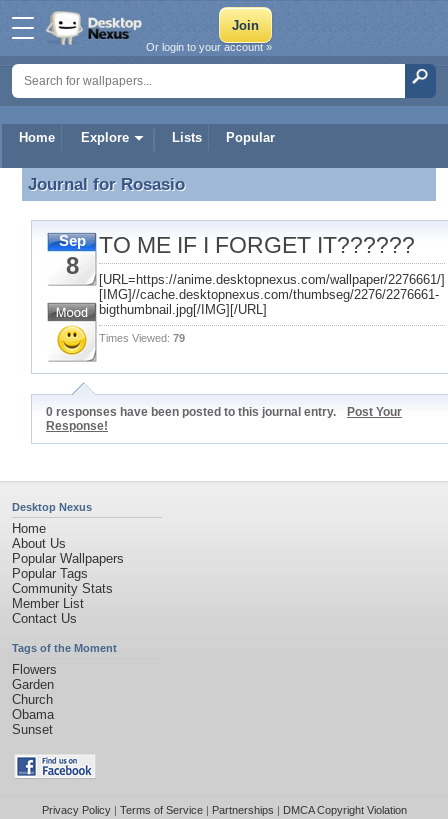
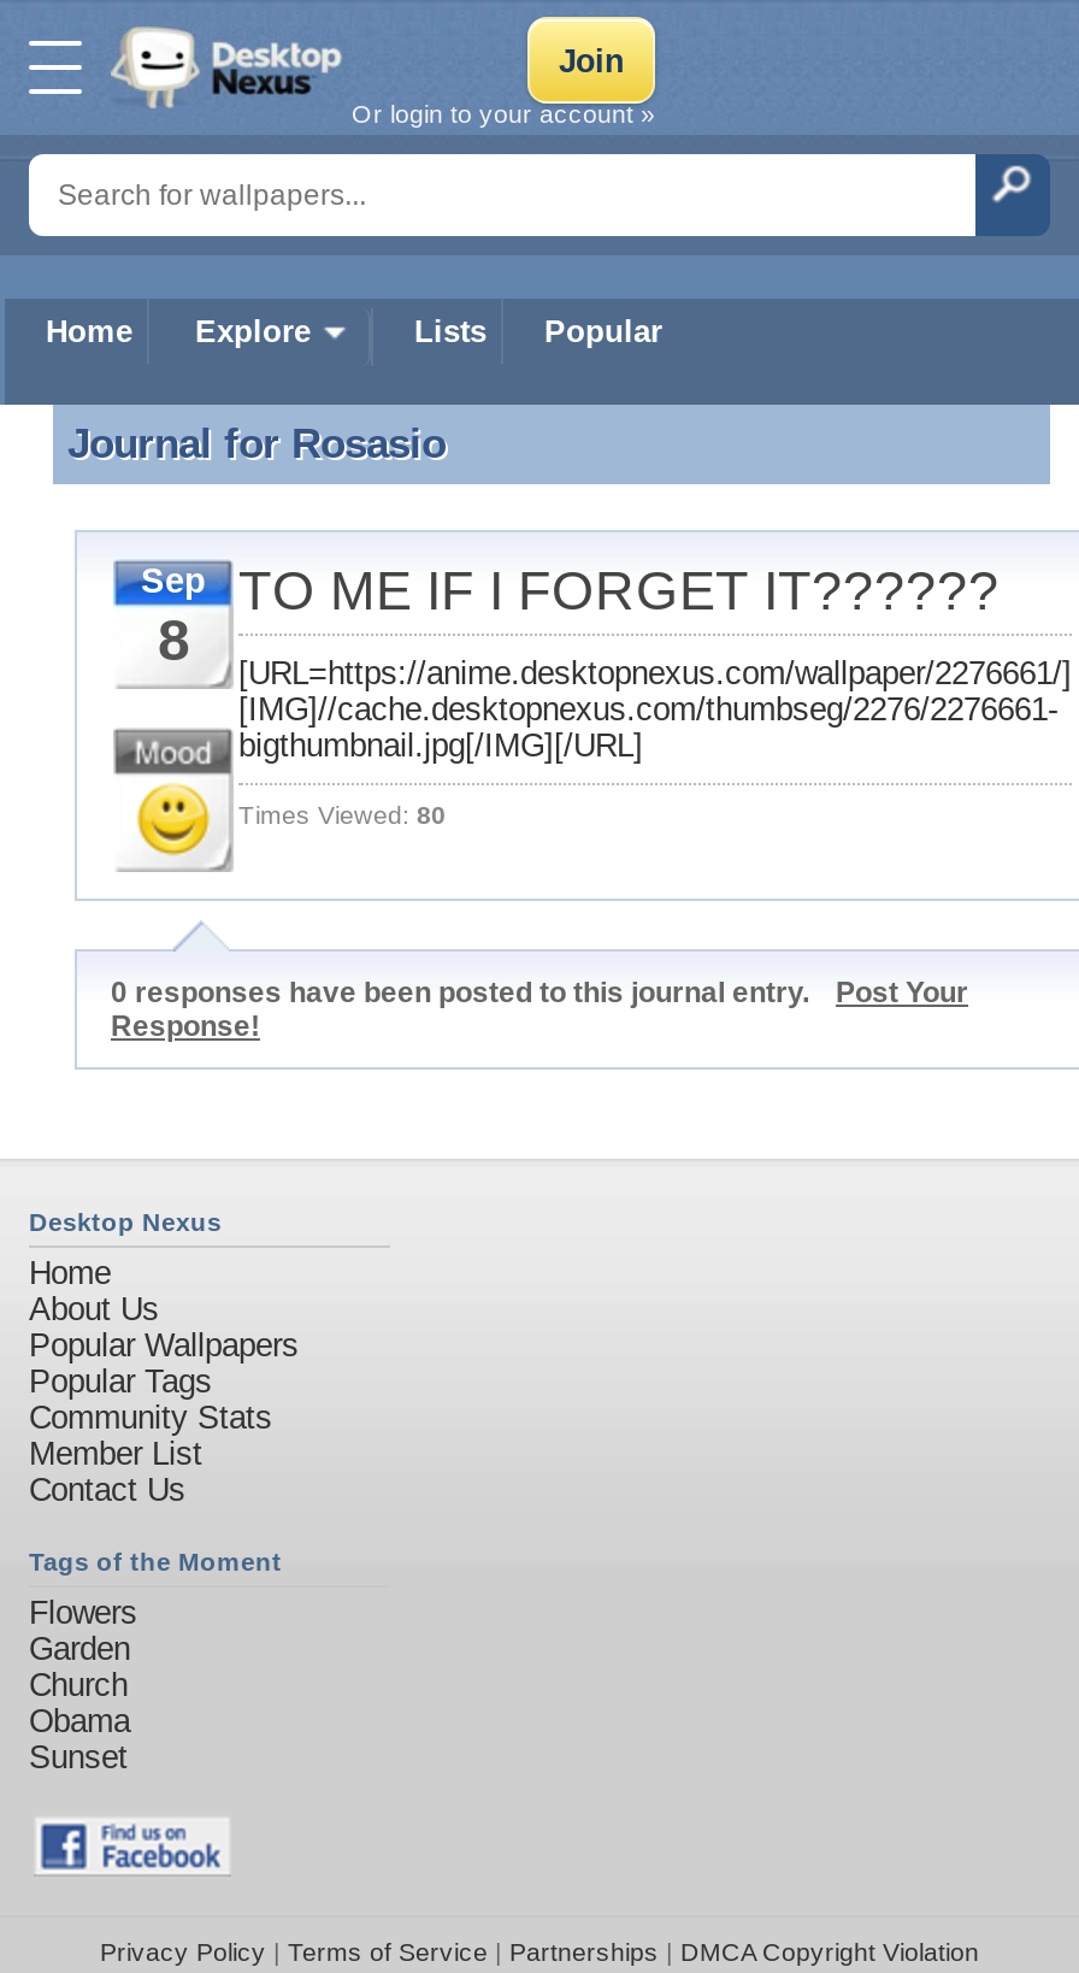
[99,332,185,344] Times Viewed: 79 -> [238,800,446,829] Times Viewed: 80

